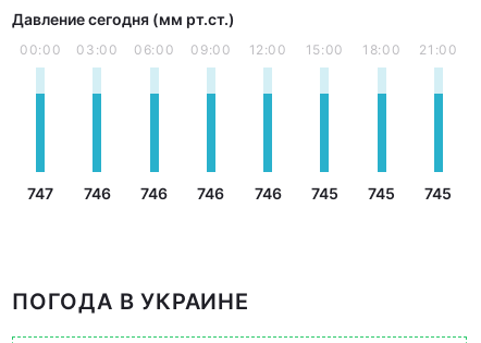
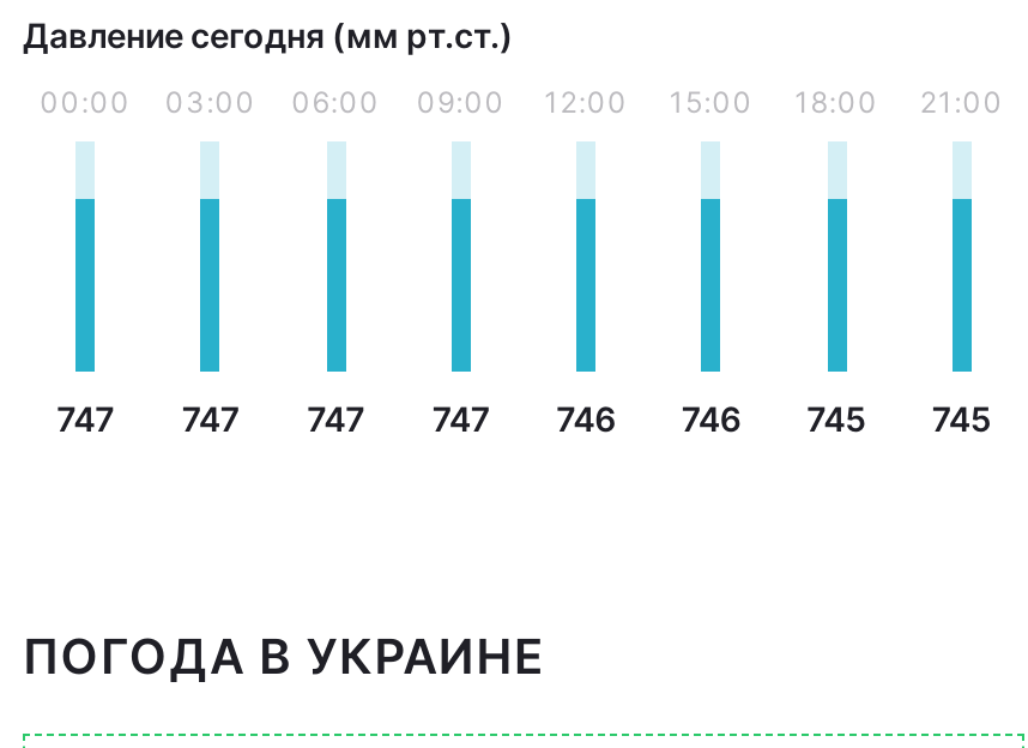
[84,184,111,203] 746 -> [182,398,239,439] 747
[140,184,168,203] 746 -> [307,398,364,439] 747
[197,184,225,203] 746 -> [432,398,490,439] 747
[311,184,338,203] 745 -> [681,398,741,439] 746

